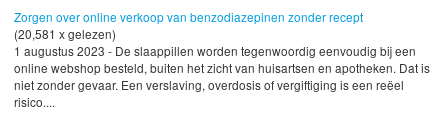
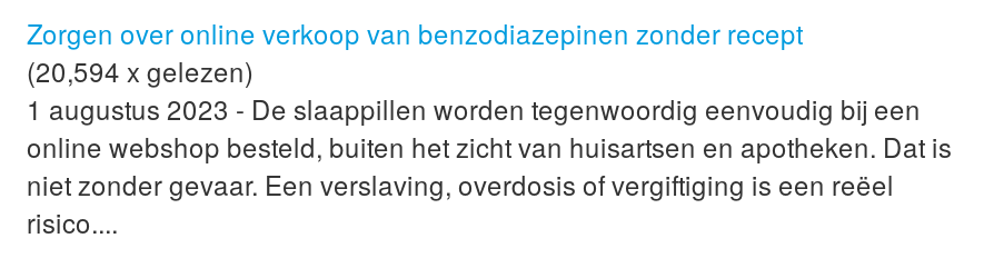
[14,25,116,42] (20,581 x gelezen) -> [27,52,254,90] (20,594 x gelezen)

